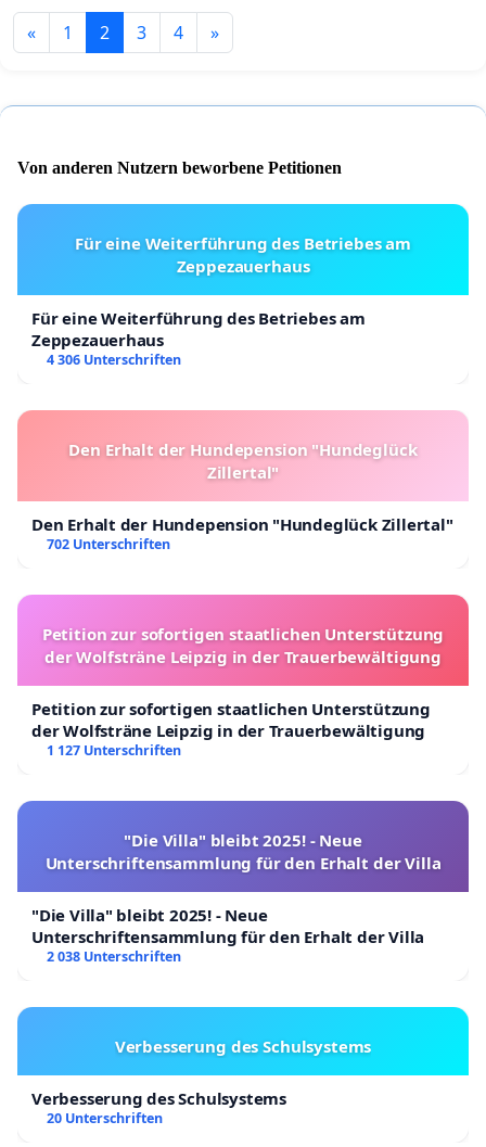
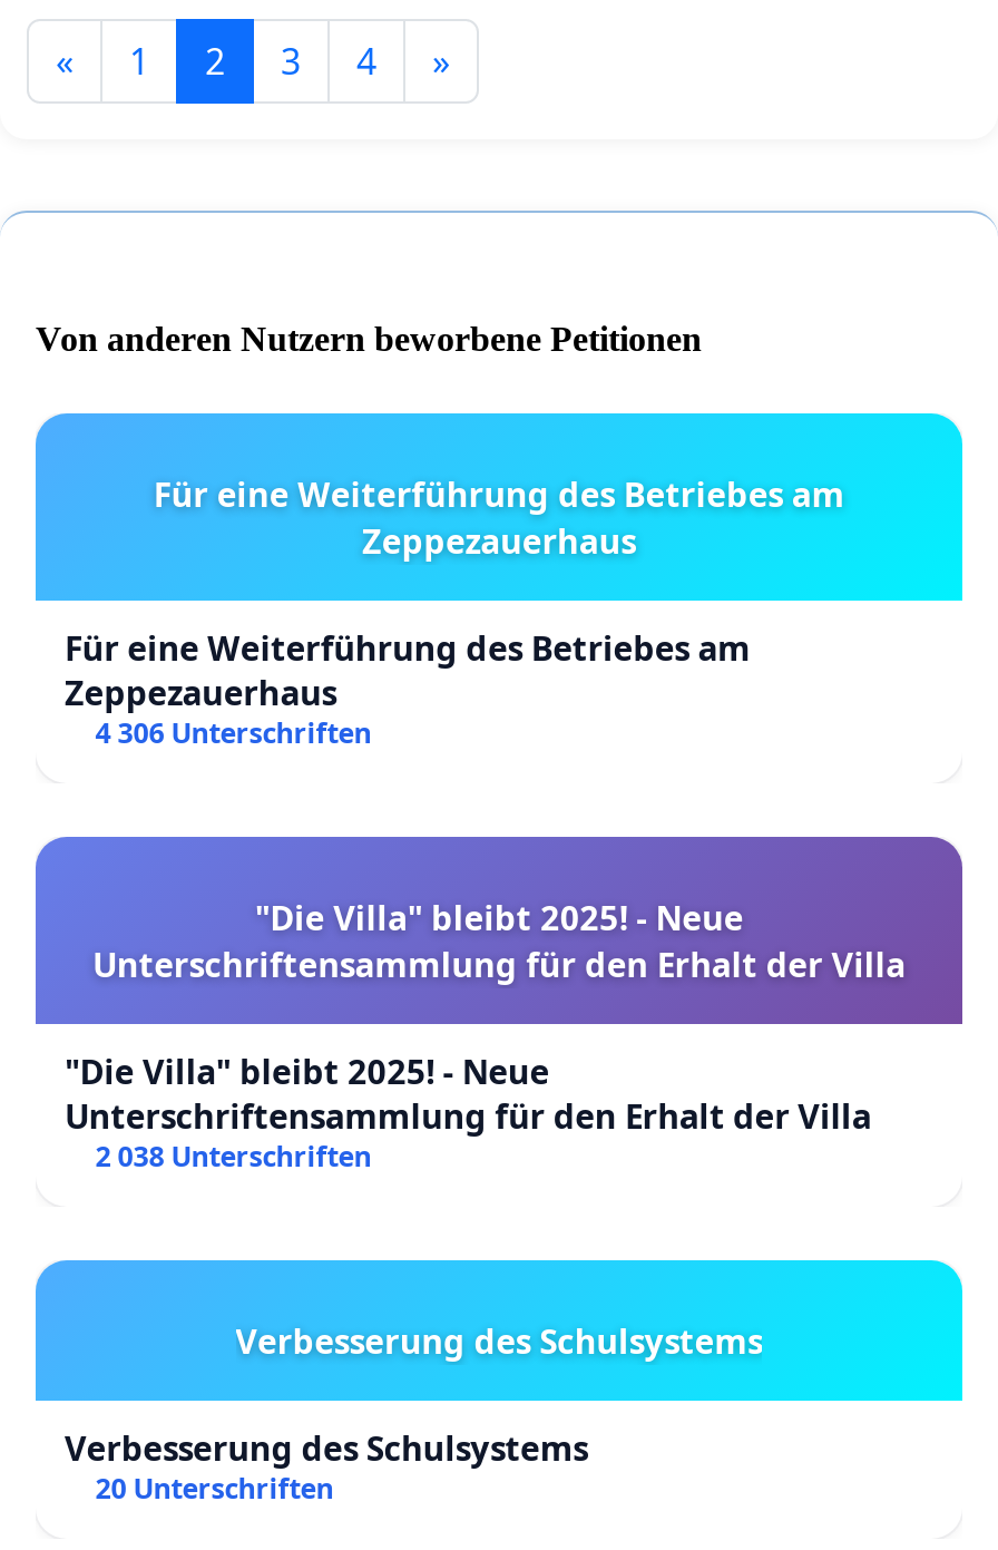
[17,410,469,554] [image] | Den Erhalt der Hundepension "Hundeglück | Zillertal" | Den Erhalt der Hundepension "Hundeglück Zillertal" | 702 Unterschriften -> none
[16,594,470,760] [image] | Petition zur sofortigen staatlichen Unterstützung | der Wolfsträne Leipzig in der Trauerbewältigung | Petition zur sofortigen staatlichen Unterstützung | der Wolfsträne Leipzig in der Trauerbewältigung | 1 127 Unterschriften -> none

